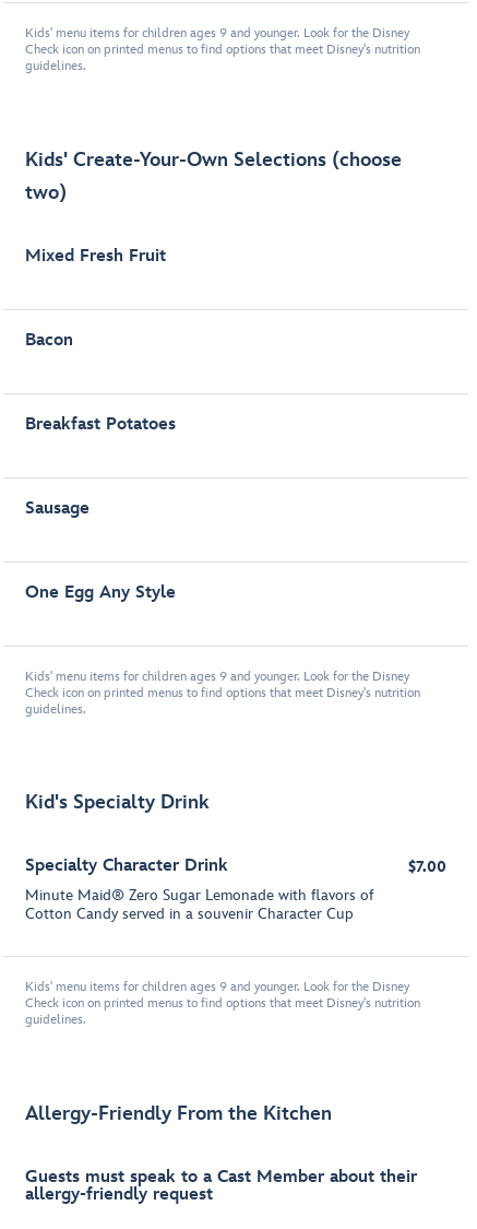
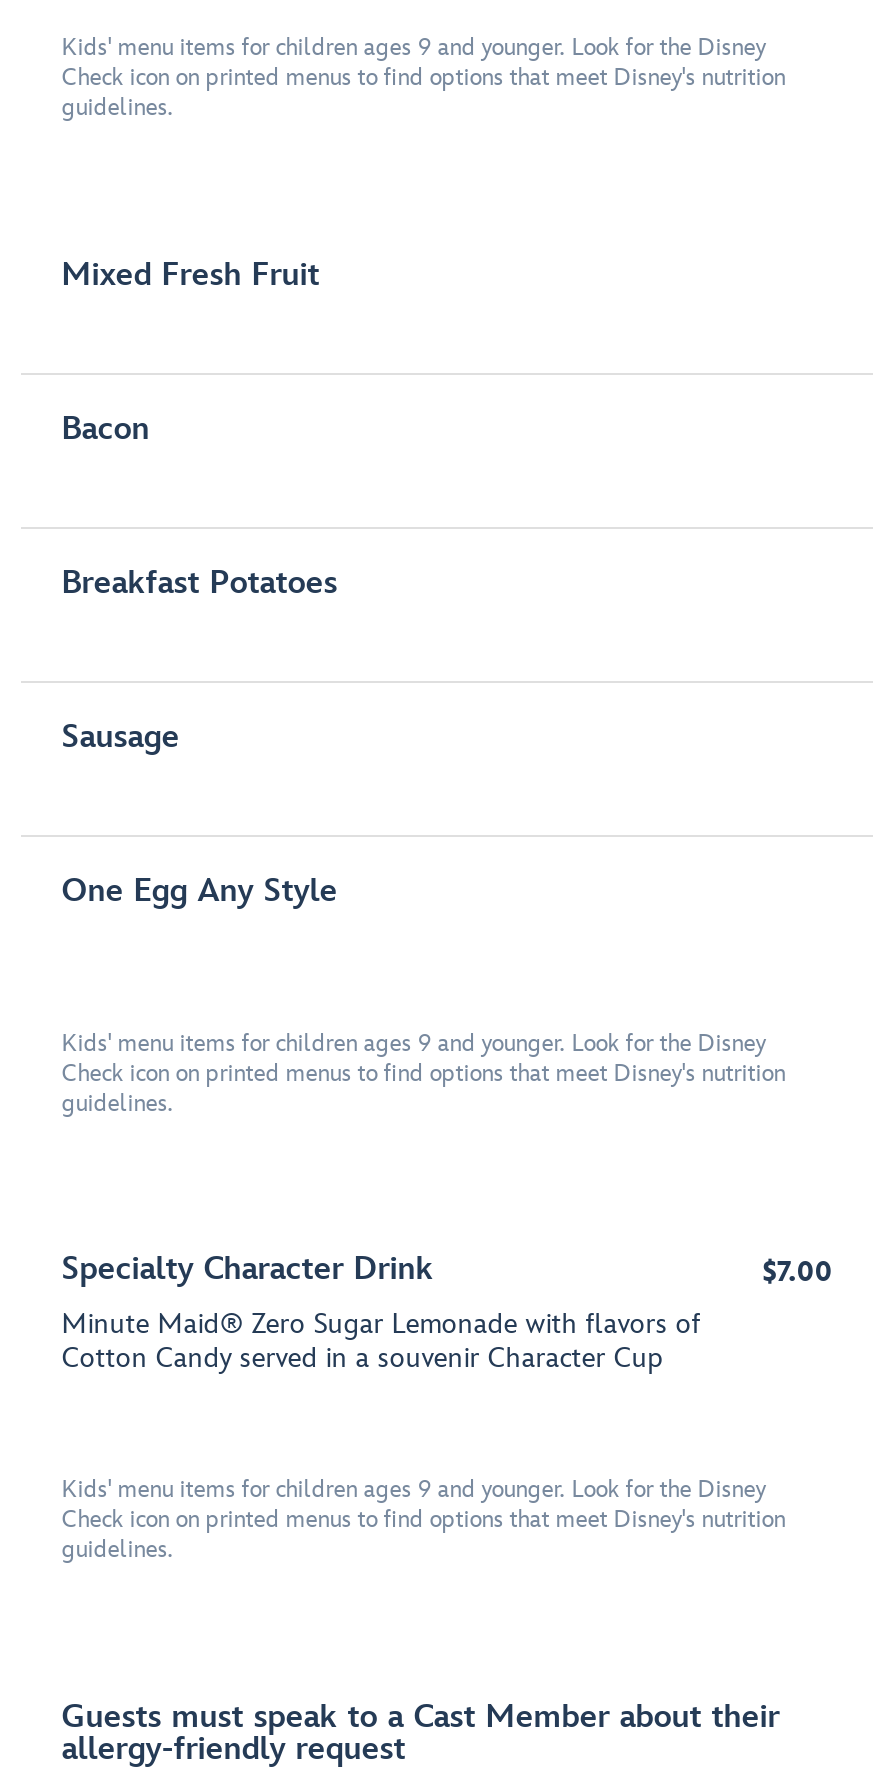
[25,148,402,204] Kids' Create-Your-Own Selections (choose | two) -> none
[25,791,210,814] Kid's Specialty Drink -> none
[25,1102,332,1125] Allergy-Friendly From the Kitchen -> none

